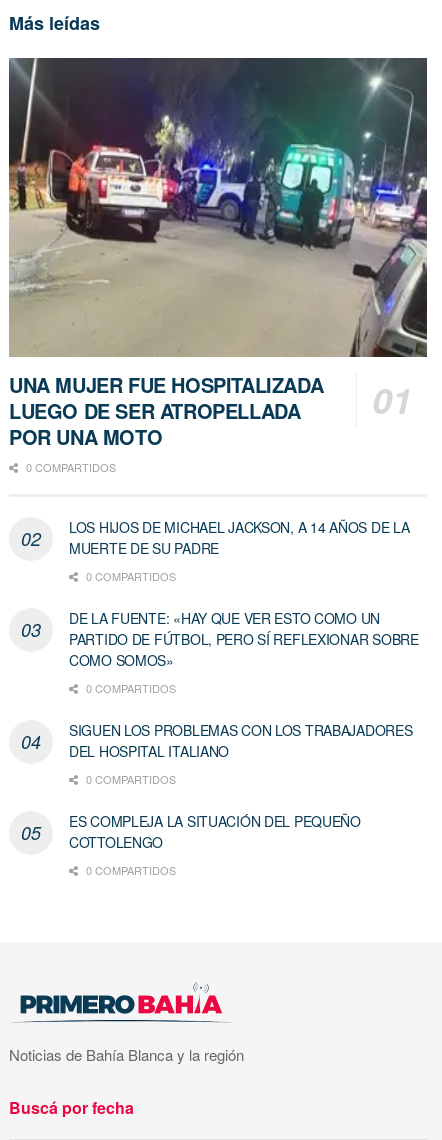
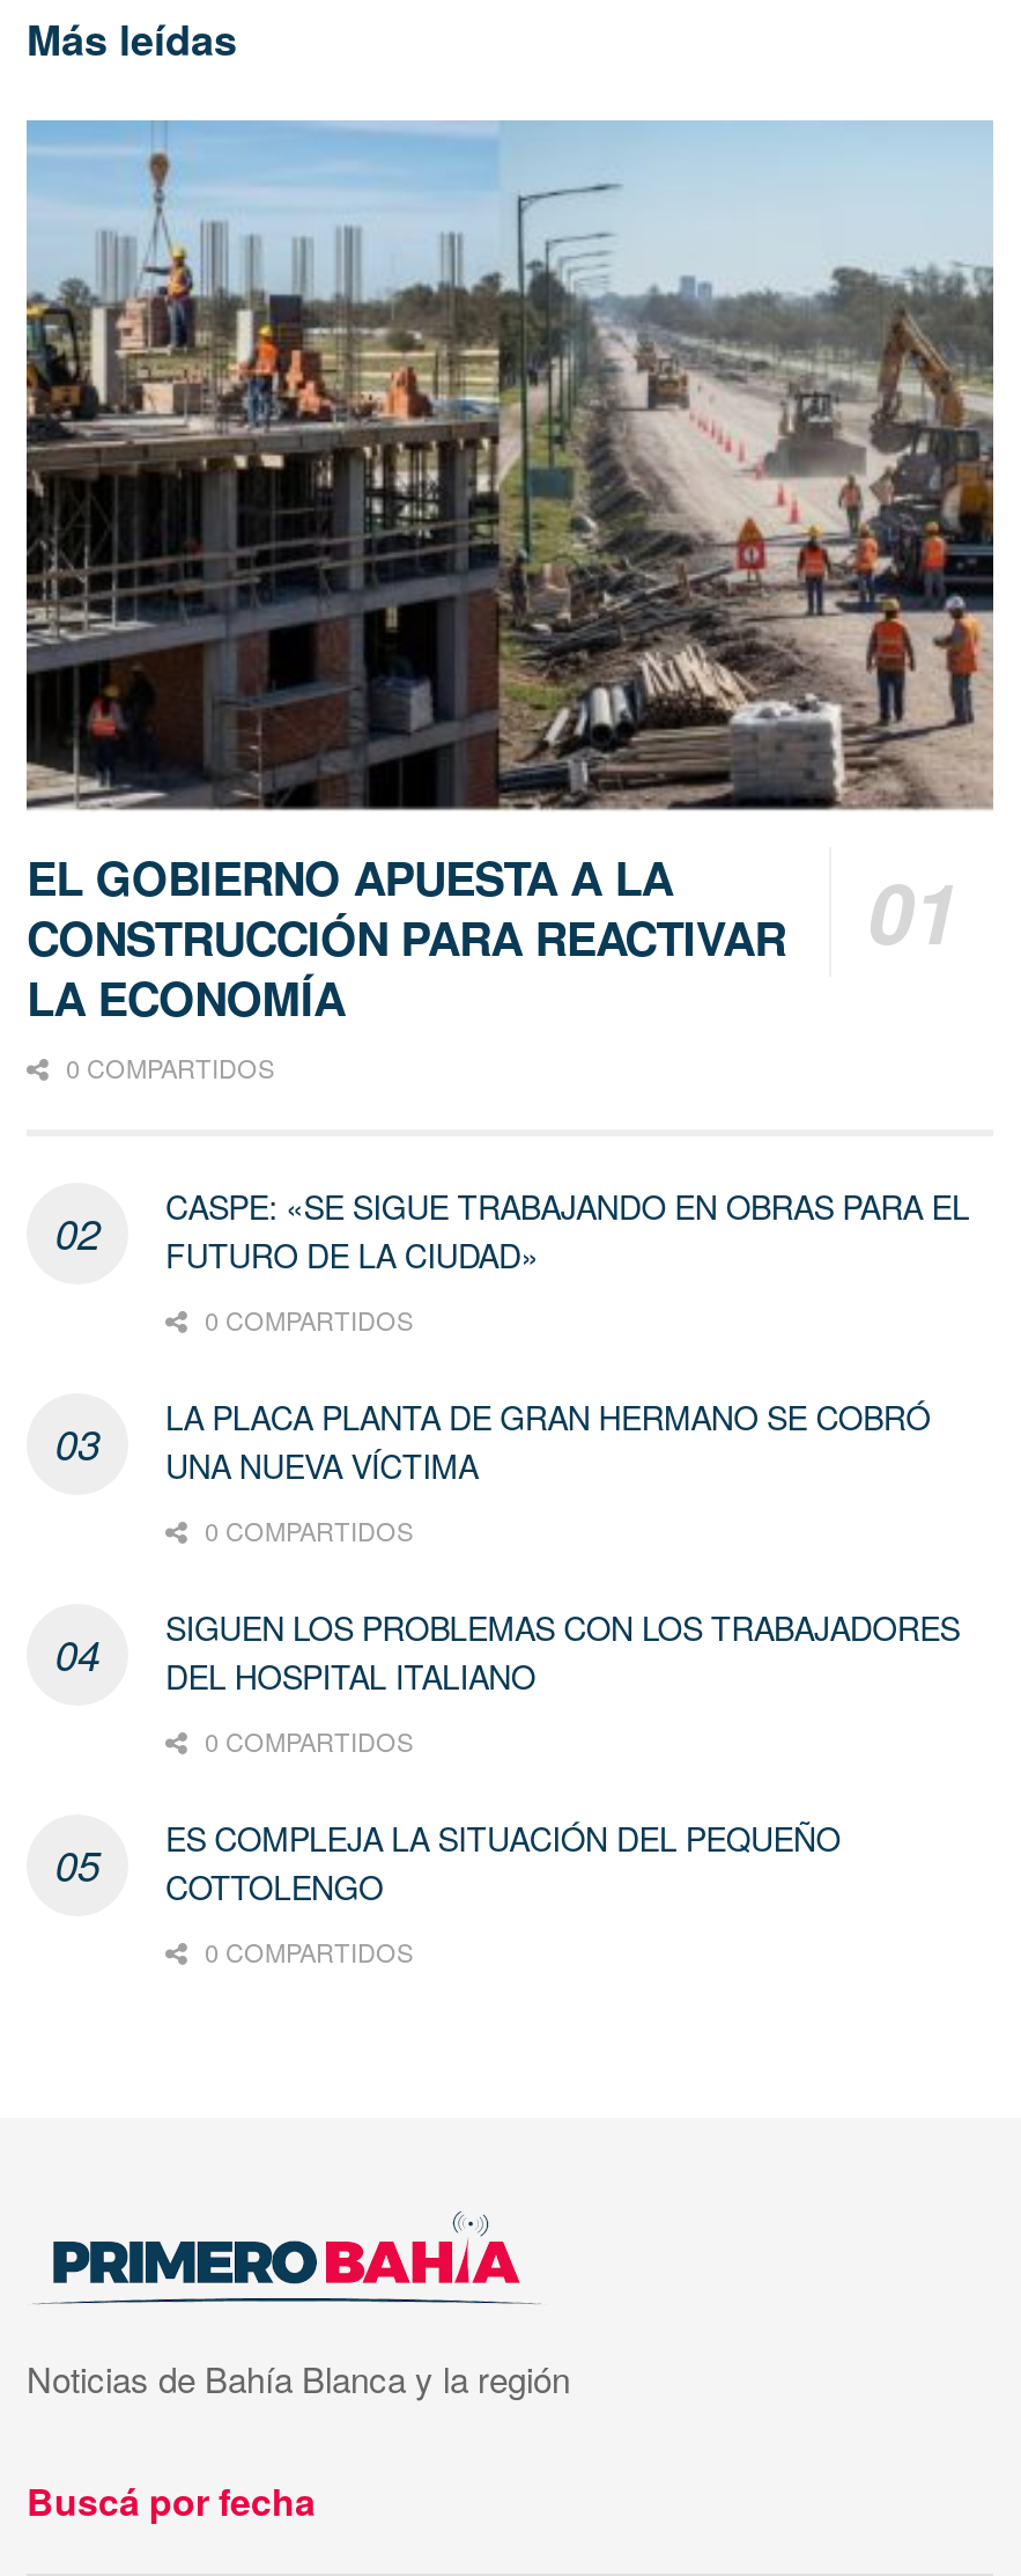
[8,57,428,451] [image] | UNA MUJER FUE HOSPITALIZADA | LUEGO DE SER ATROPELLADA | POR UNA MOTO -> [24,120,996,1031] [image] | EL GOBIERNO APUESTA A LA | CONSTRUCCIÓN PARA REACTIVAR | LA ECONOMÍA
[69,517,409,558] LOS HIJOS DE MICHAEL JACKSON, A 14 AÑOS DE LA | MUERTE DE SU PADRE -> [165,1183,969,1278] CASPE: «SE SIGUE TRABAJANDO EN OBRAS PARA EL | FUTURO DE LA CIUDAD»
[69,608,419,670] DE LA FUENTE: «HAY QUE VER ESTO COMO UN | PARTIDO DE FÚTBOL, PERO SÍ REFLEXIONAR SOBRE | COMO SOMOS» -> [165,1394,930,1489] LA PLACA PLANTA DE GRAN HERMANO SE COBRÓ | UNA NUEVA VÍCTIMA

